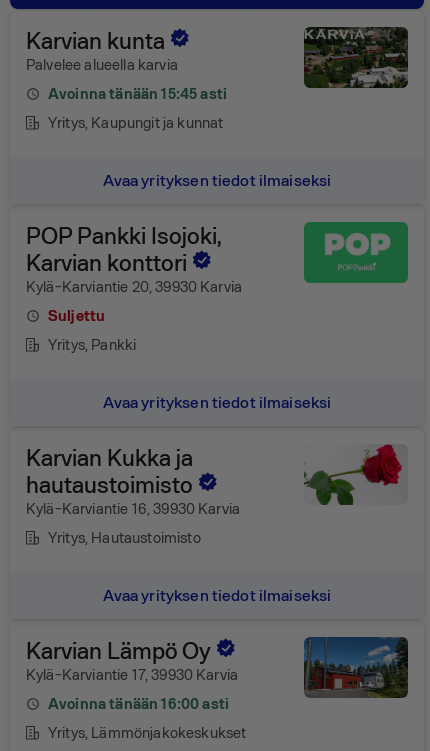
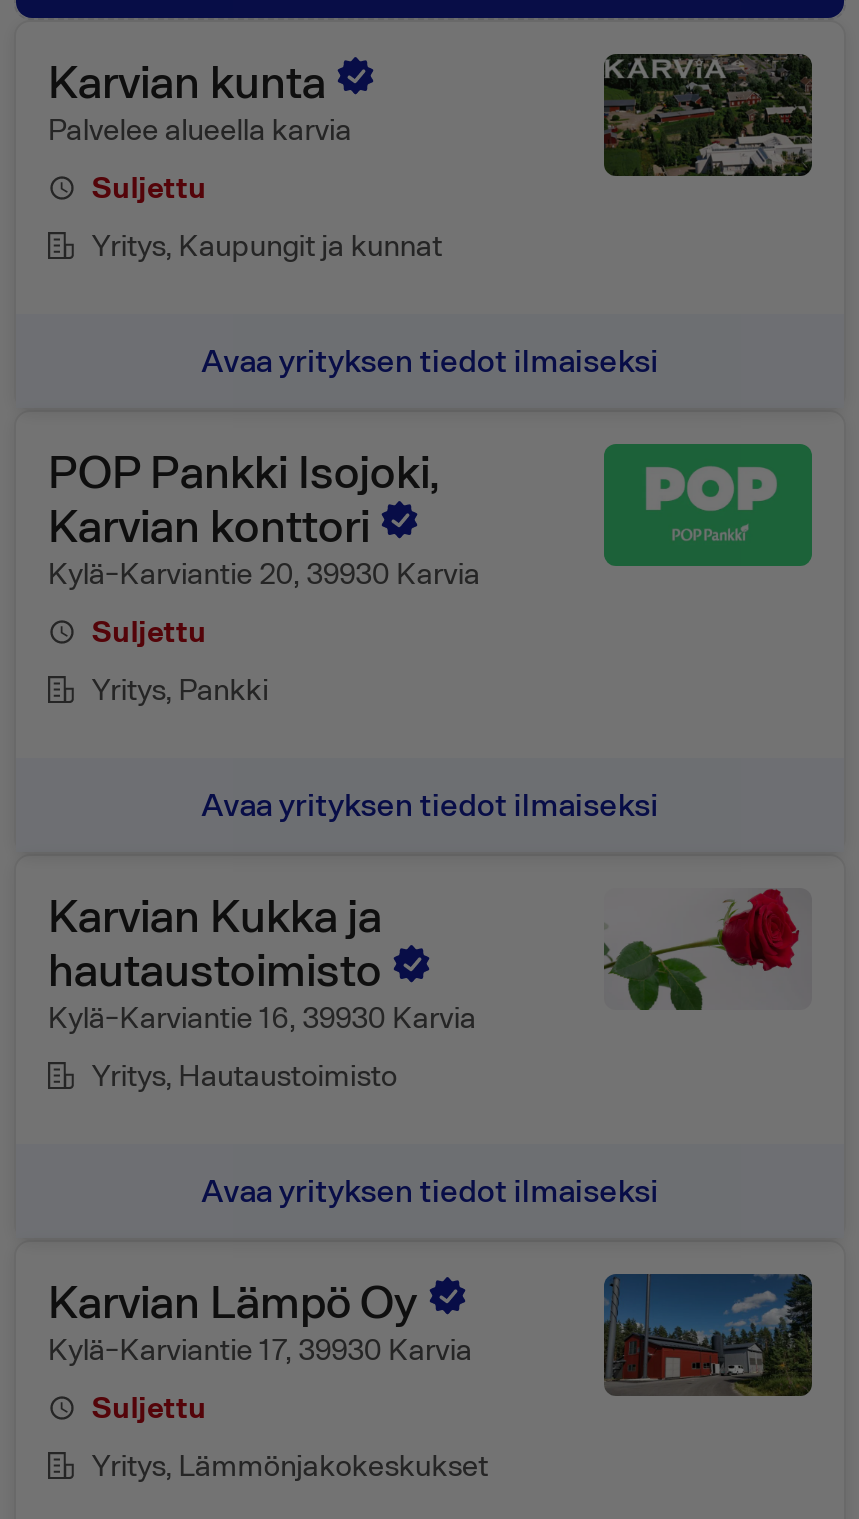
[48,84,227,102] Avoinna tänään 15:45 asti -> [92,168,207,204] Suljettu
[48,694,229,712] Avoinna tänään 16:00 asti -> [92,1388,207,1424] Suljettu

